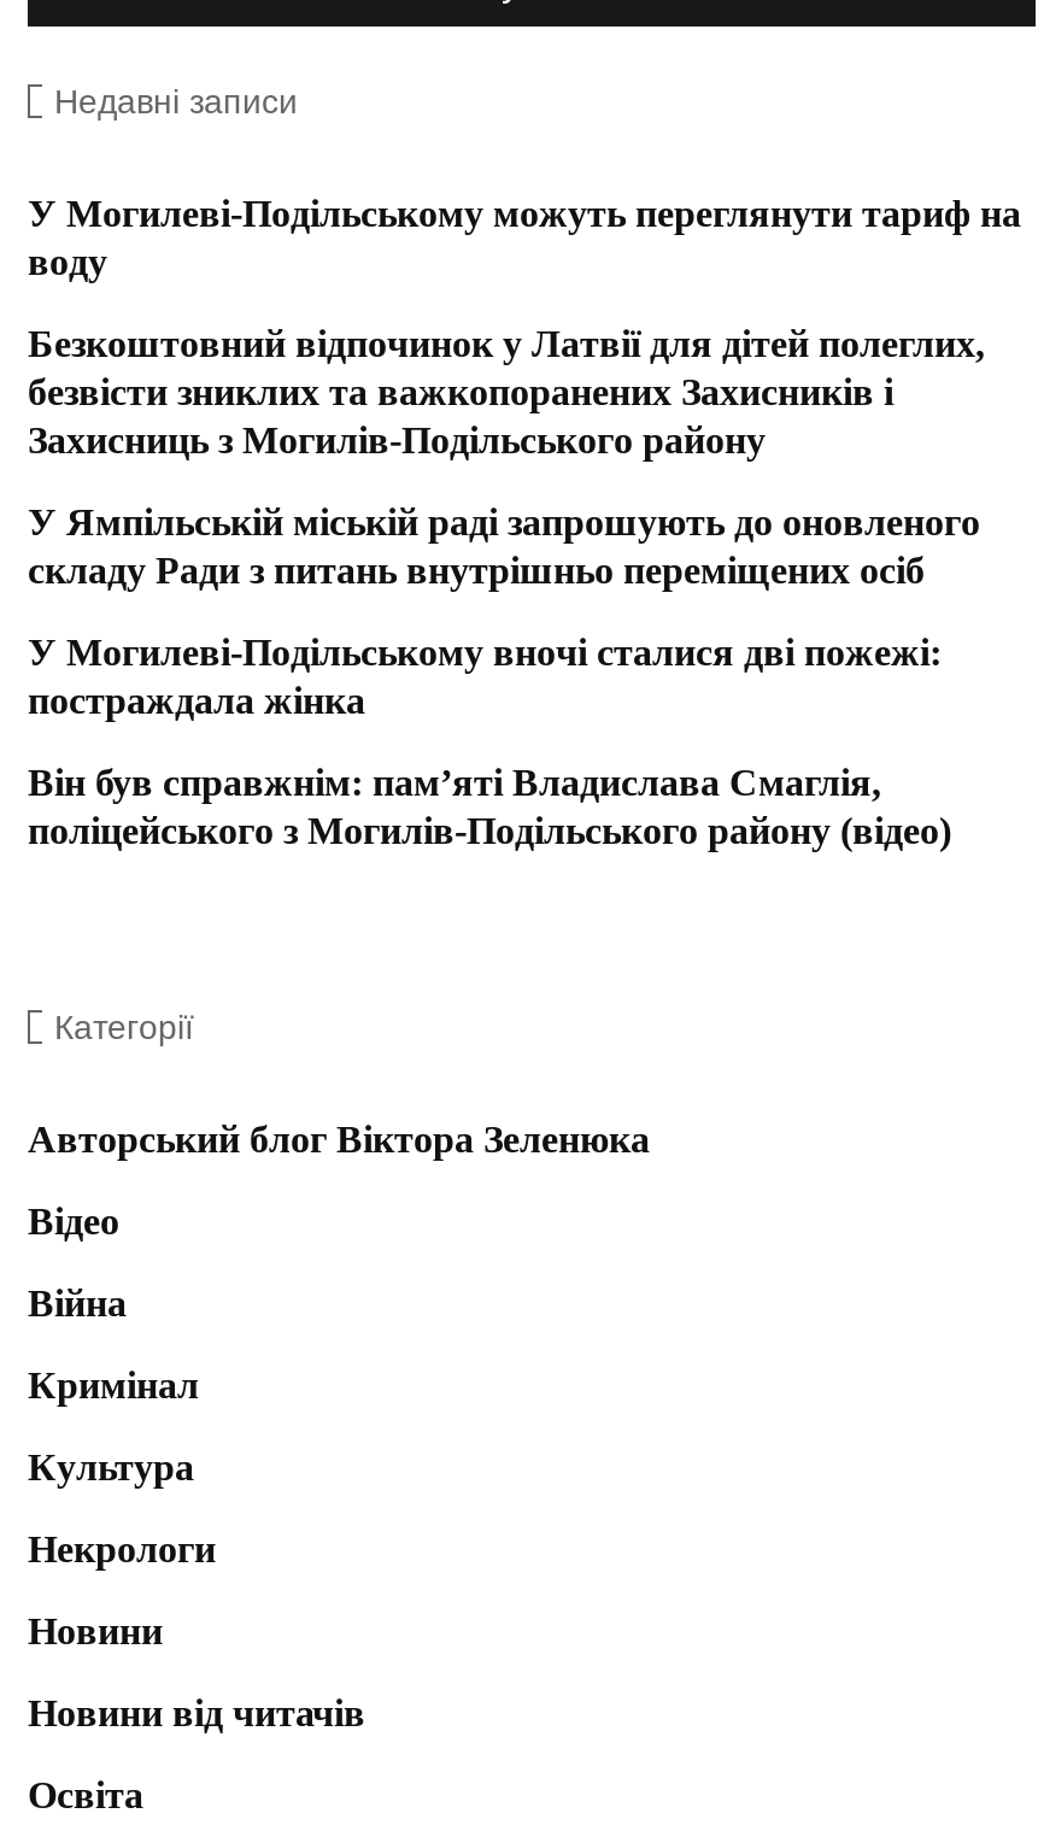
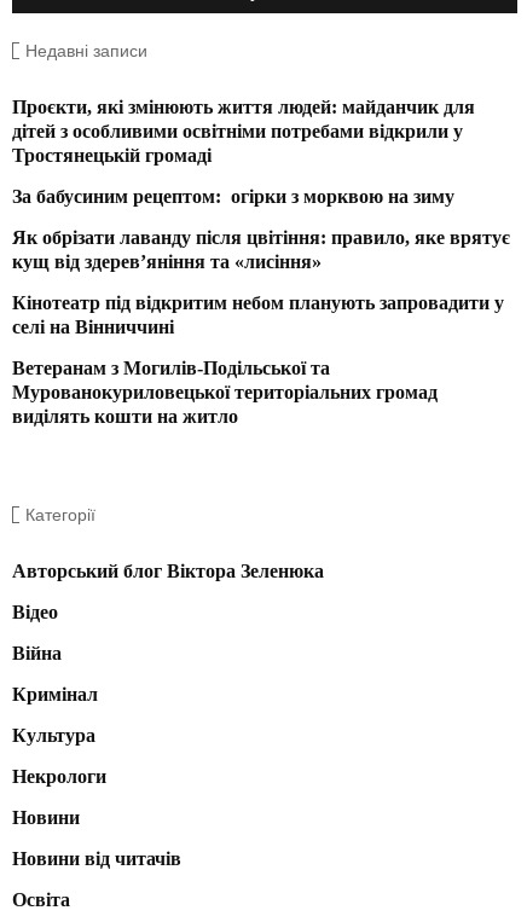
[28,193,1021,282] У Могилеві-Подільському можуть переглянути тариф на | воду -> [12,97,475,165] Проєкти, які змінюють життя людей: майданчик для | дітей з особливими освітніми потребами відкрили у | Тростянецькій громаді
[28,323,985,460] Безкоштовний відпочинок у Латвії для дітей полеглих, | безвісти зниклих та важкопоранених Захисників і | Захисниць з Могилів-Подільського району -> [12,186,454,207] За бабусиним рецептом: огірки з морквою на зиму
[28,501,980,590] У Ямпільській міській раді запрошують до оновленого | складу Ради з питань внутрішньо переміщених осіб -> [12,227,510,272] Як обрізати лаванду після цвітіння: правило, яке врятує | кущ від здерев’яніння та «лисіння»
[28,631,942,721] У Могилеві-Подільському вночі сталися дві пожежі: | постраждала жінка -> [12,292,504,337] Кінотеатр під відкритим небом планують запровадити у | селі на Вінниччині
[28,762,951,851] Він був справжнім: пам’яті Владислава Смаглія, | поліцейського з Могилів-Подільського району (відео) -> [12,358,438,426] Ветеранам з Могилів-Подільської та | Мурованокуриловецької територіальних громад | виділять кошти на житло

